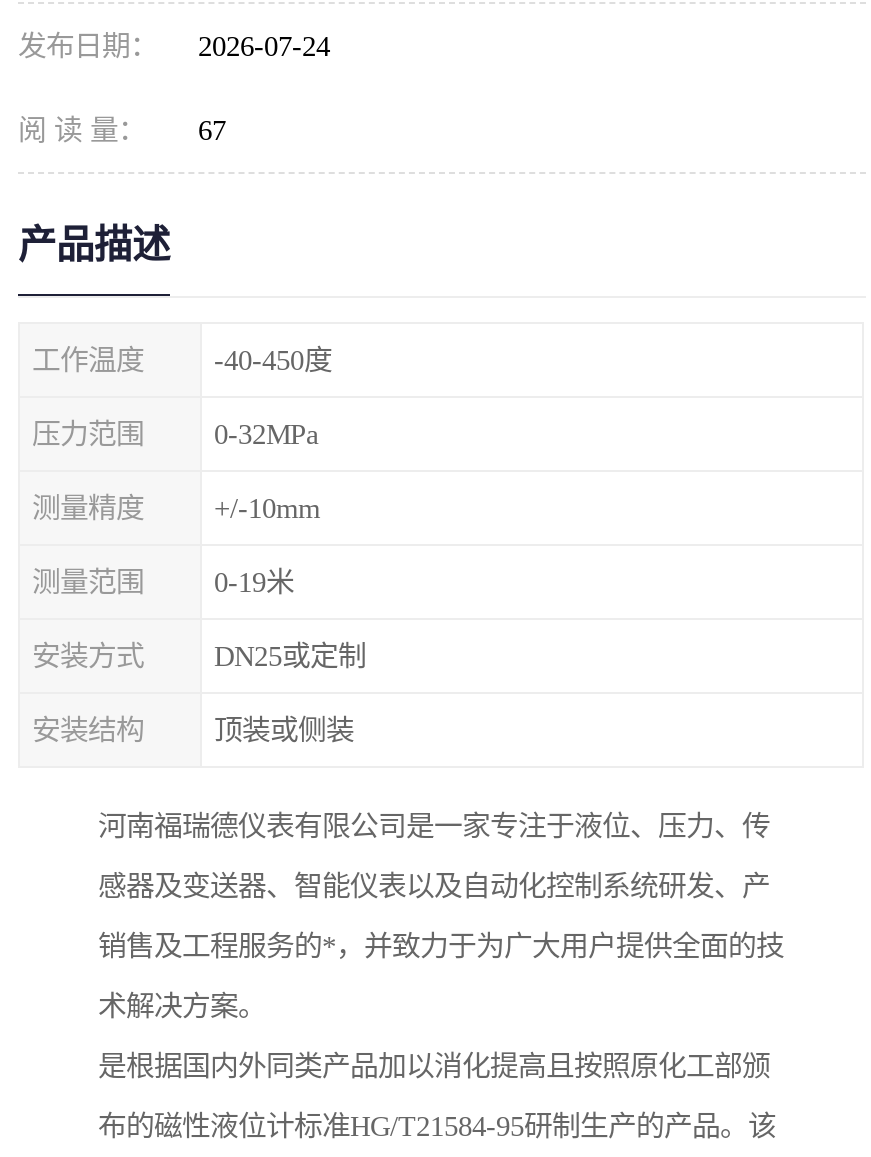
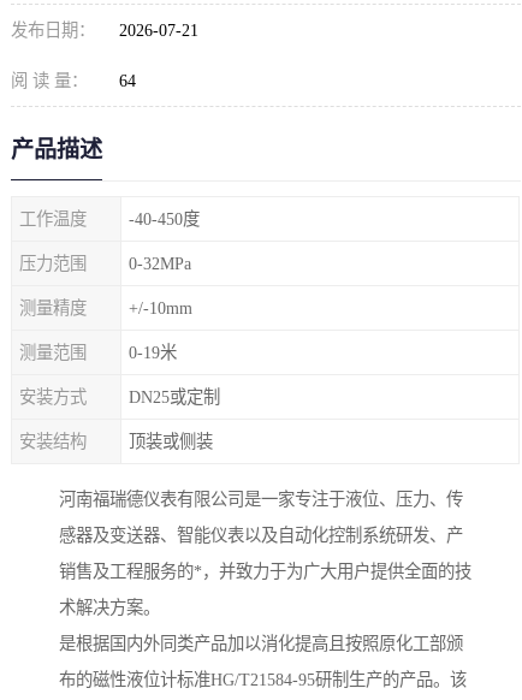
[18,30,330,62] 发布日期： 2026-07-24 -> [11,20,198,40] 发布日期： 2026-07-21
[18,114,226,146] 阅 读 量： 67 -> [11,71,136,90] 阅 读 量： 64

